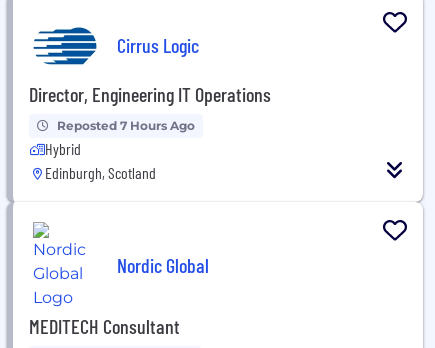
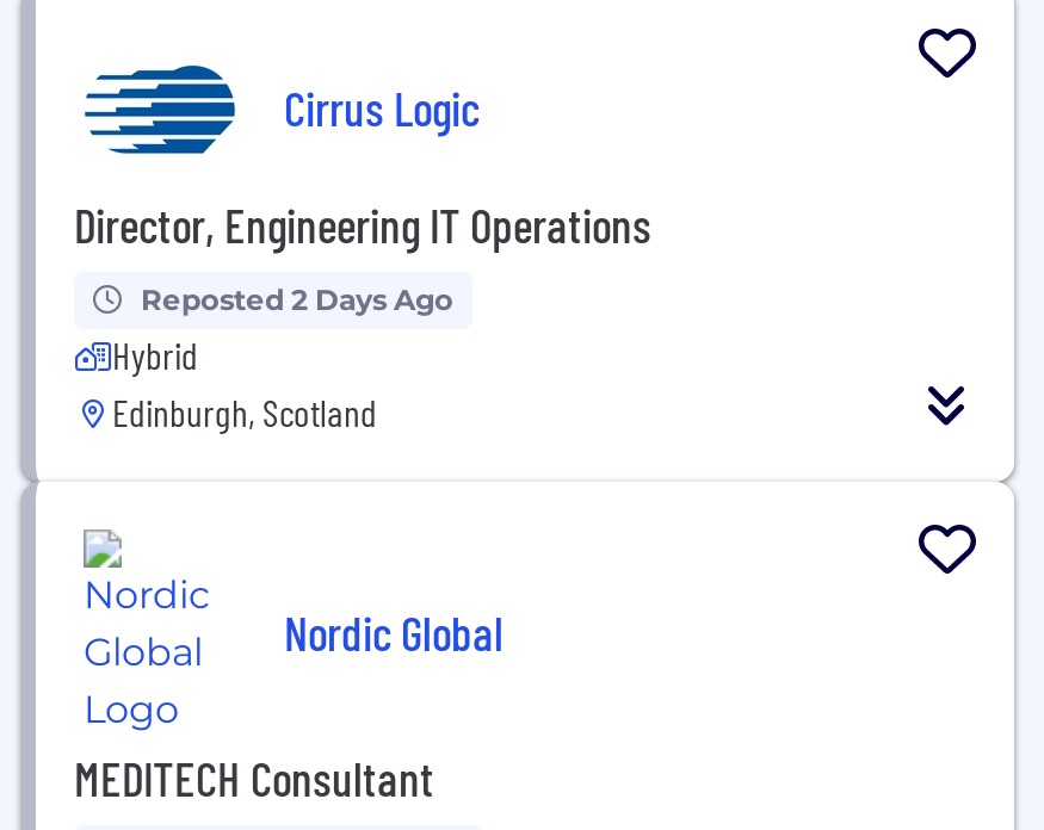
[57,118,195,133] Reposted 7 Hours Ago -> [141,281,453,317] Reposted 2 Days Ago

